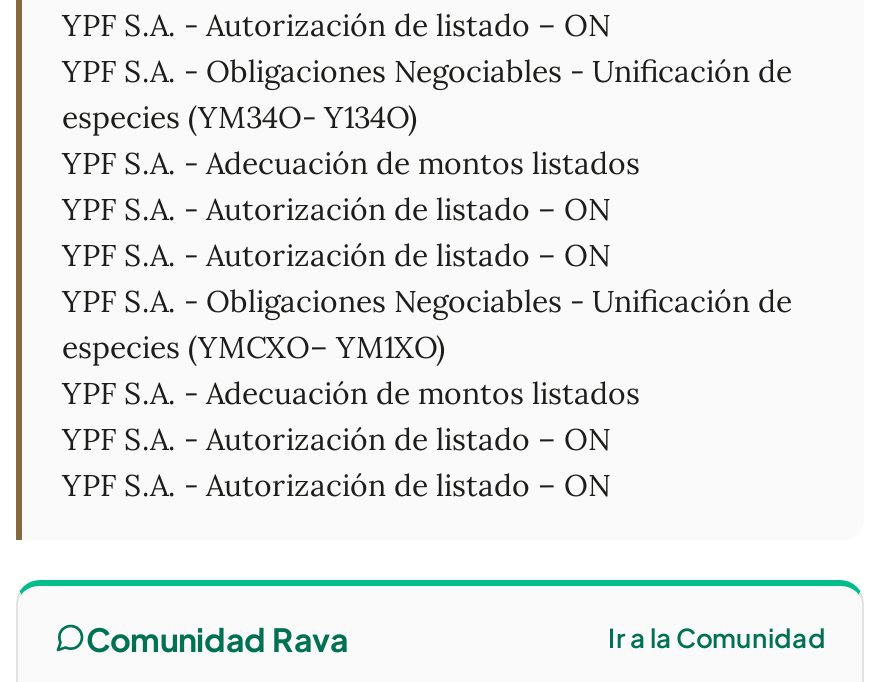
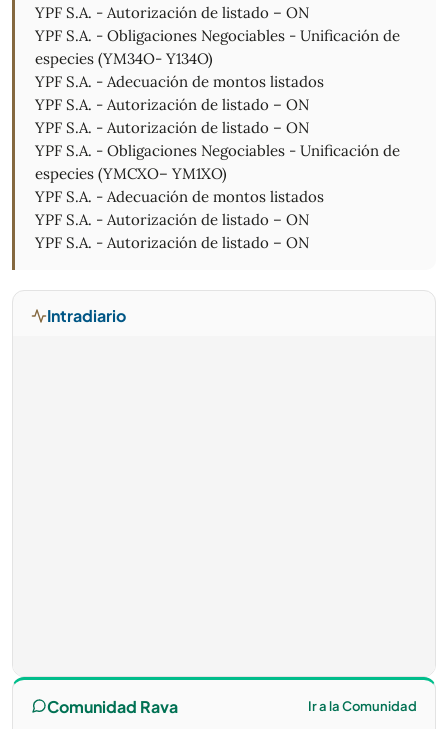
none -> [47,305,126,326] Intradiario

